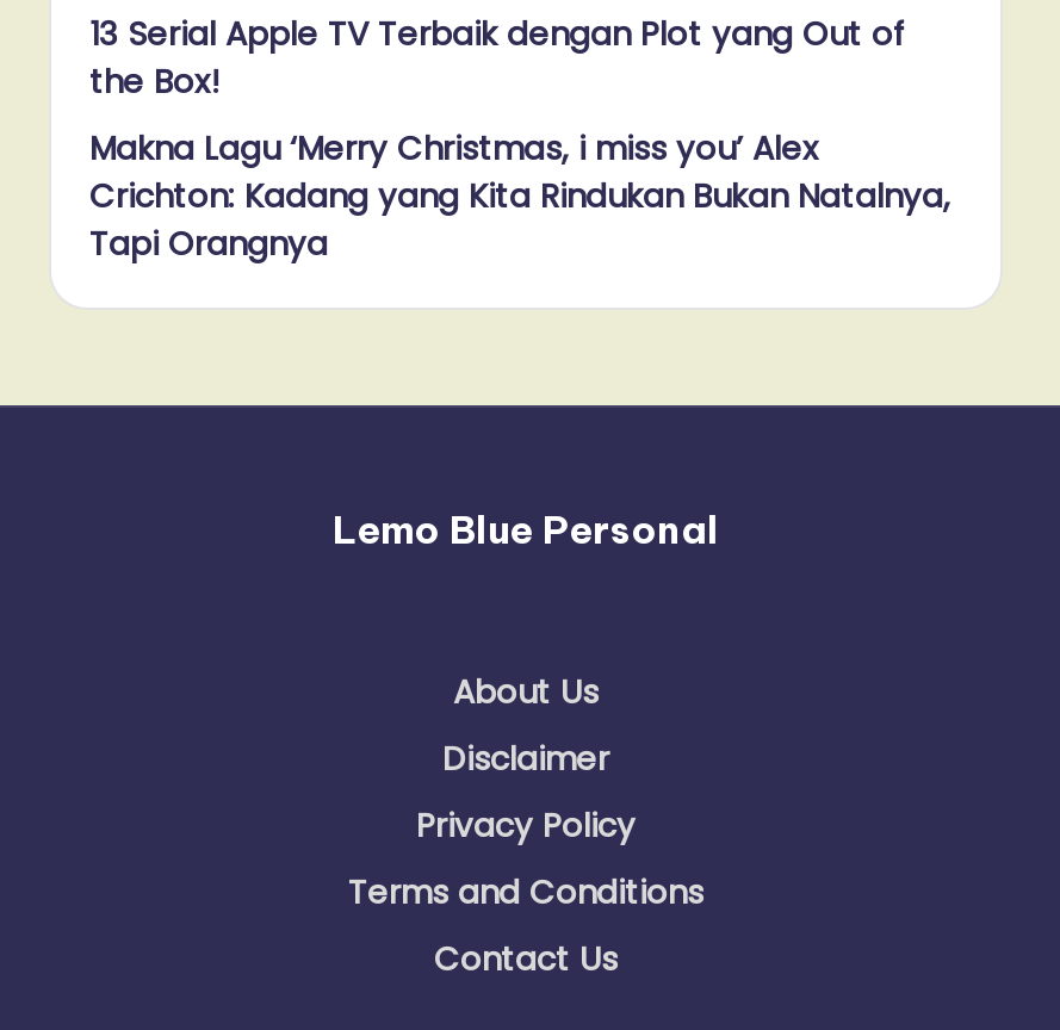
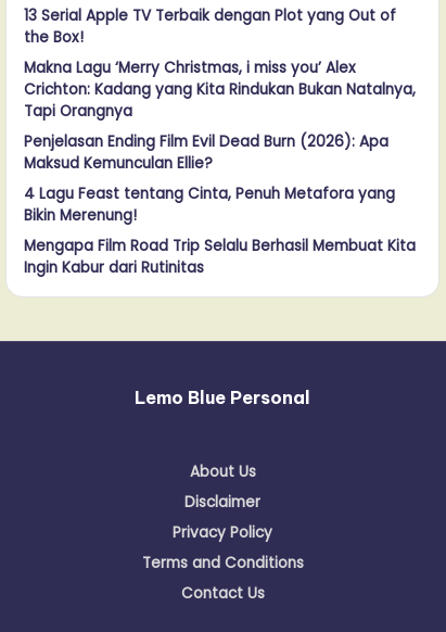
none -> [24,131,416,278] Penjelasan Ending Film Evil Dead Burn (2026): Apa | Maksud Kemunculan Ellie? | 4 Lagu Feast tentang Cinta, Penuh Metafora yang | Bikin Merenung! | Mengapa Film Road Trip Selalu Berhasil Membuat Kita | Ingin Kabur dari Rutinitas

